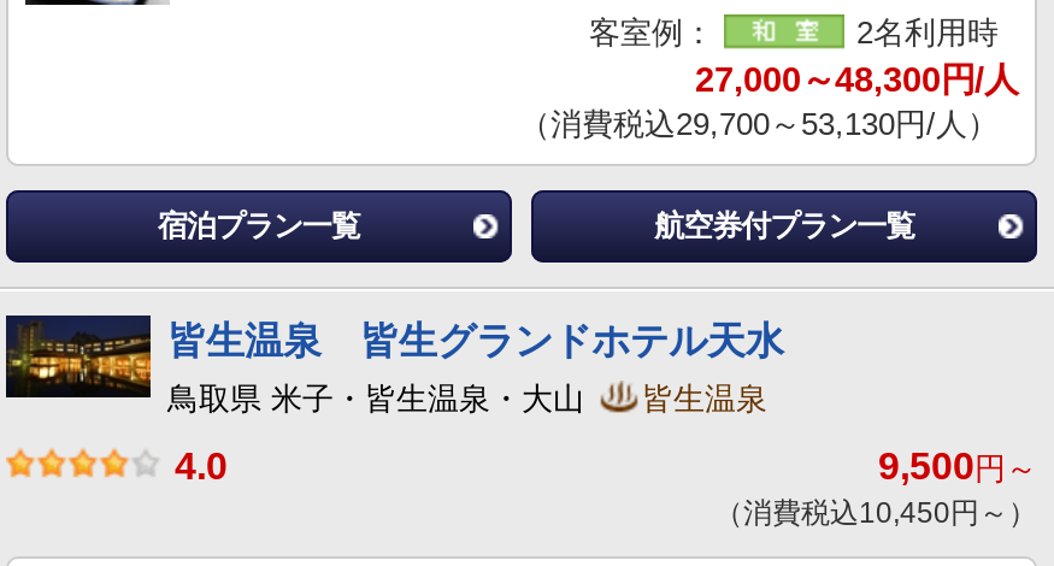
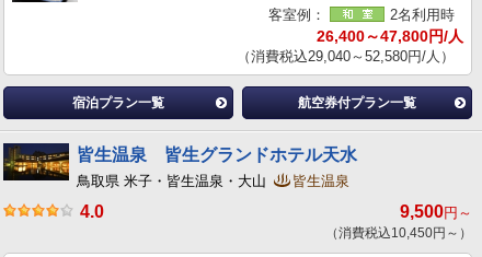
[695,61,1018,99] 27,000～48,300円/人 -> [317,28,463,45] 26,400～47,800円/人
[519,107,999,143] （消費税込29,700～53,130円/人） -> [237,48,455,65] （消費税込29,040～52,580円/人）

